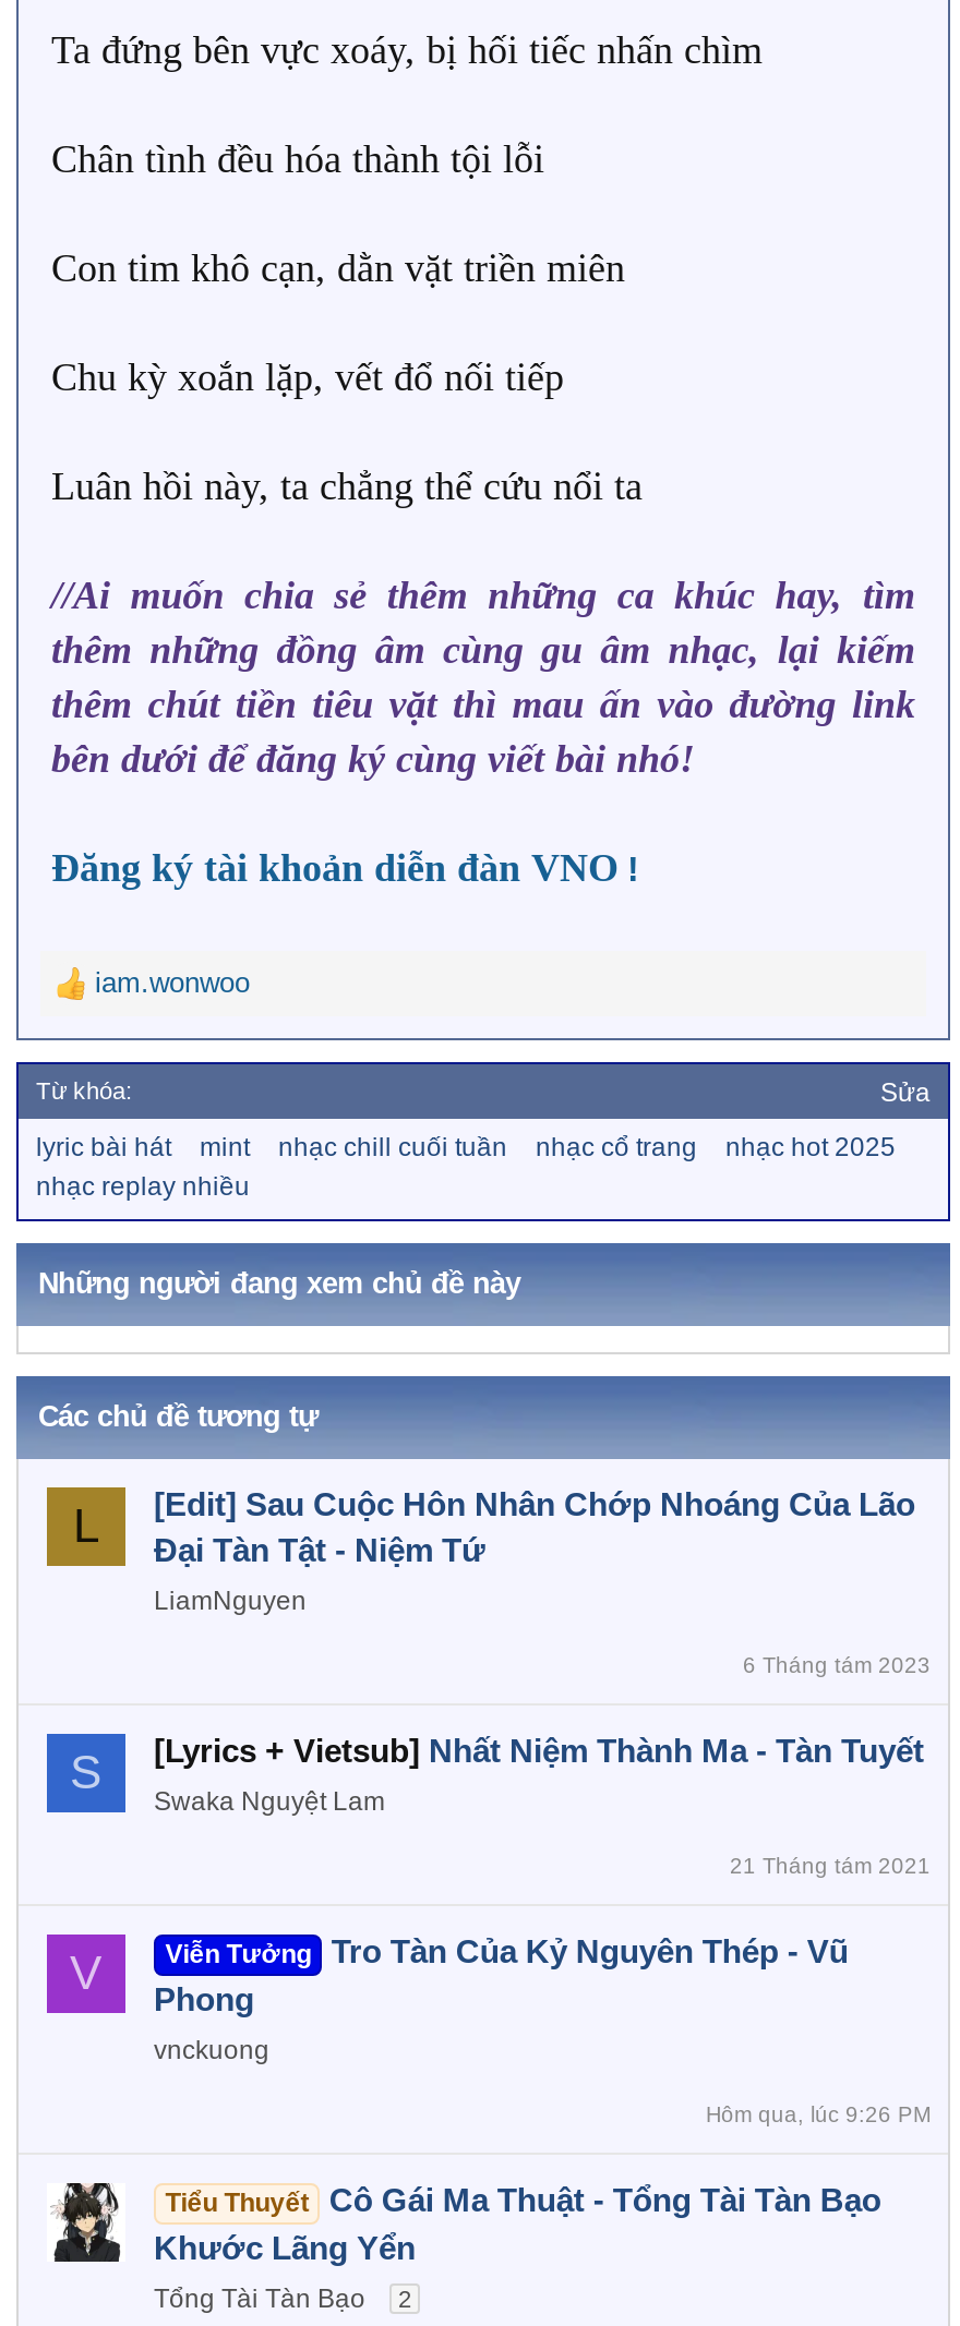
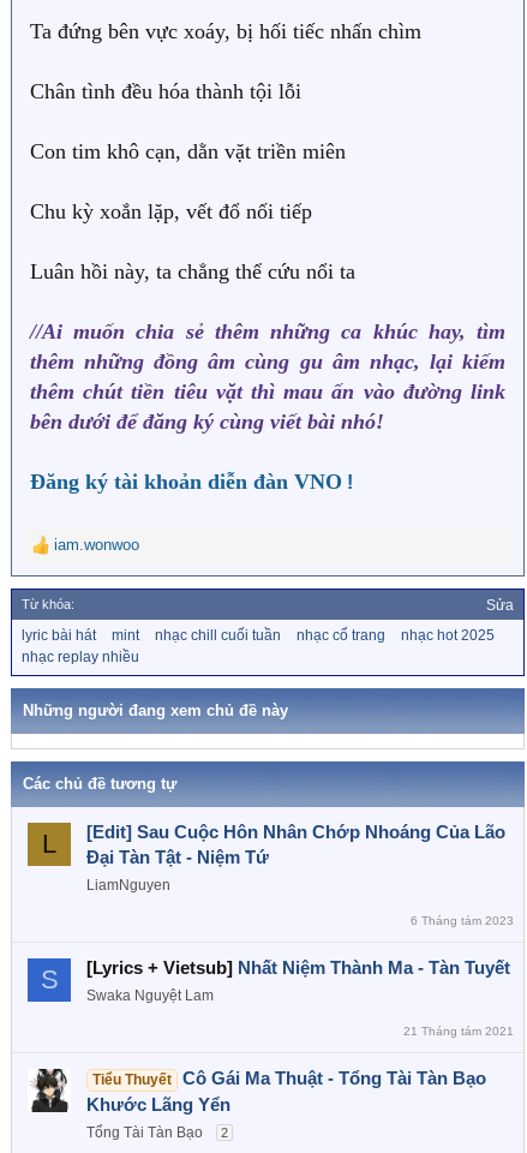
[70,1932,931,2126] V | Viễn Tưởng | Tro Tàn Của Kỷ Nguyên Thép - Vũ | Phong | vnckuong | Hôm qua, lúc 9:26 PM -> none

